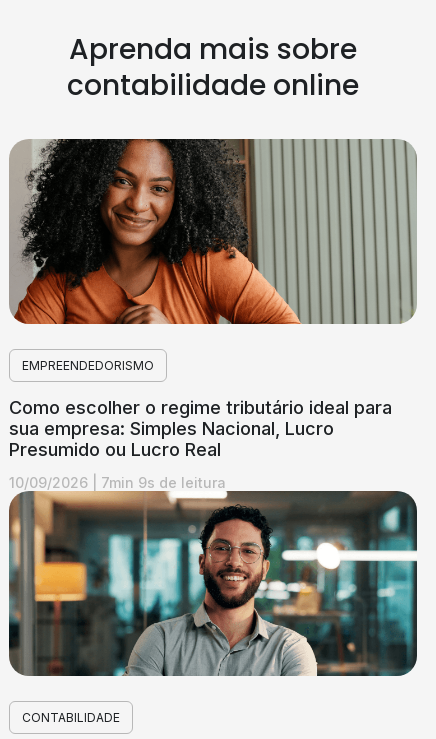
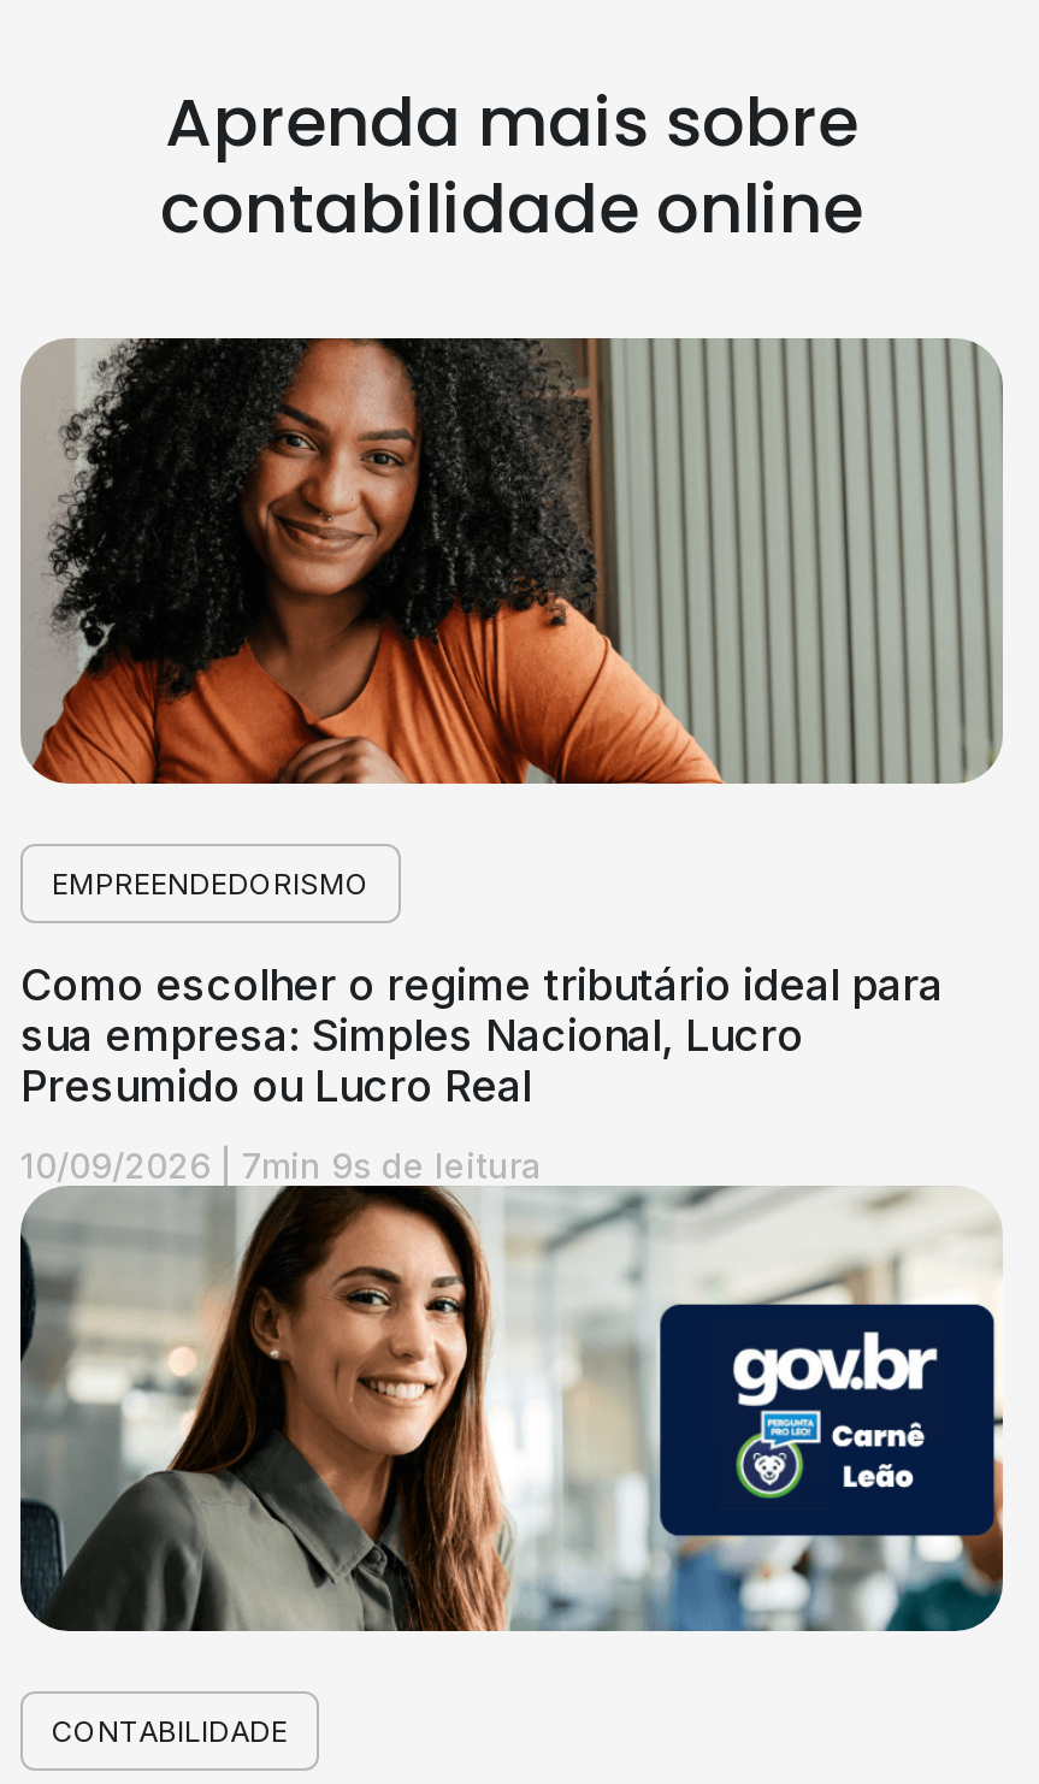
[8,490,418,677] [image] -> [18,1186,1005,1634] [image]

